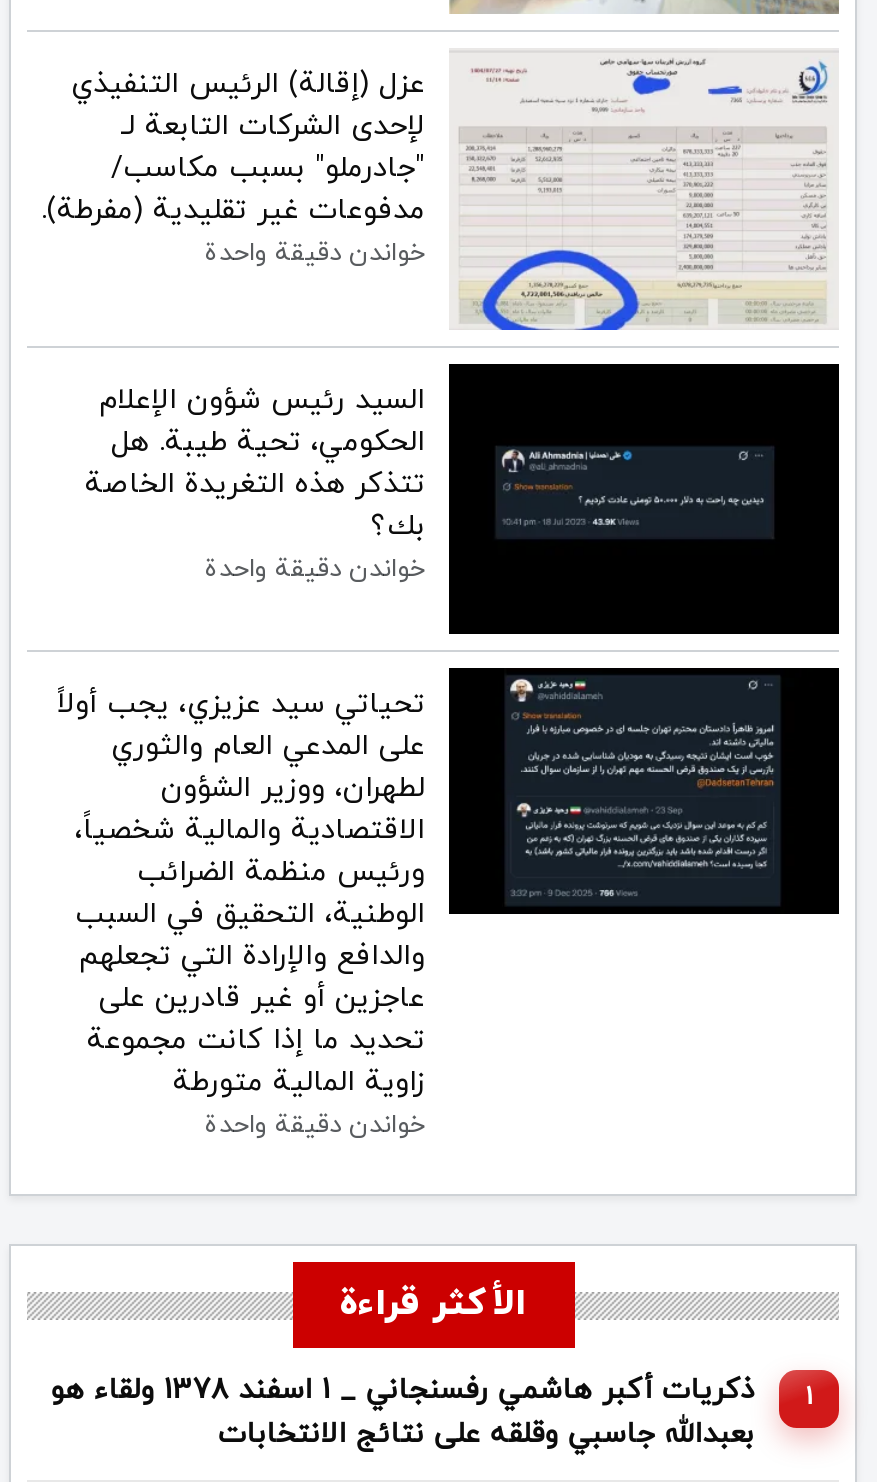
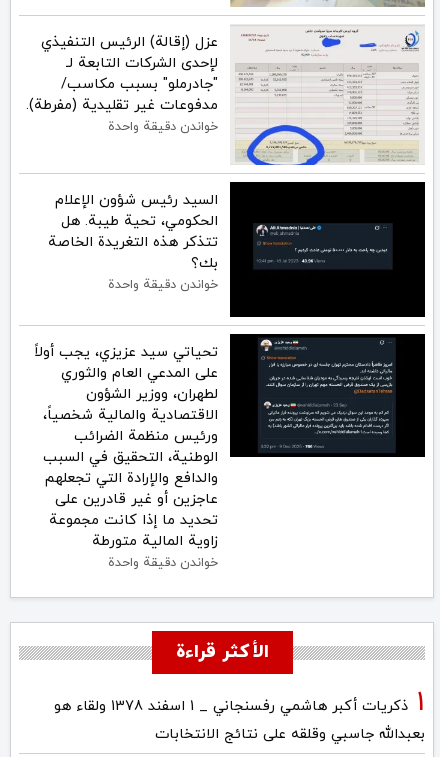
[805,1380,813,1416] 1 -> none

